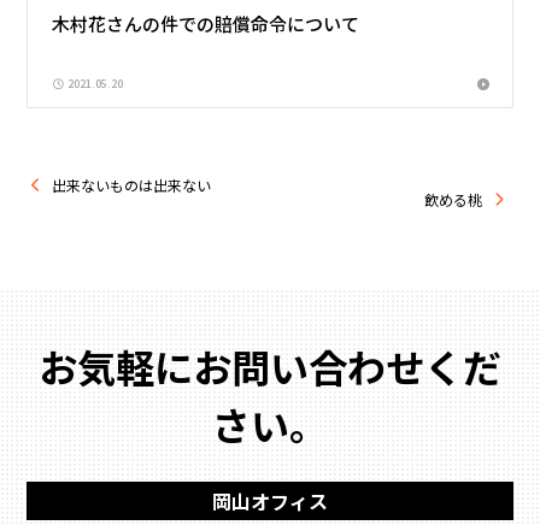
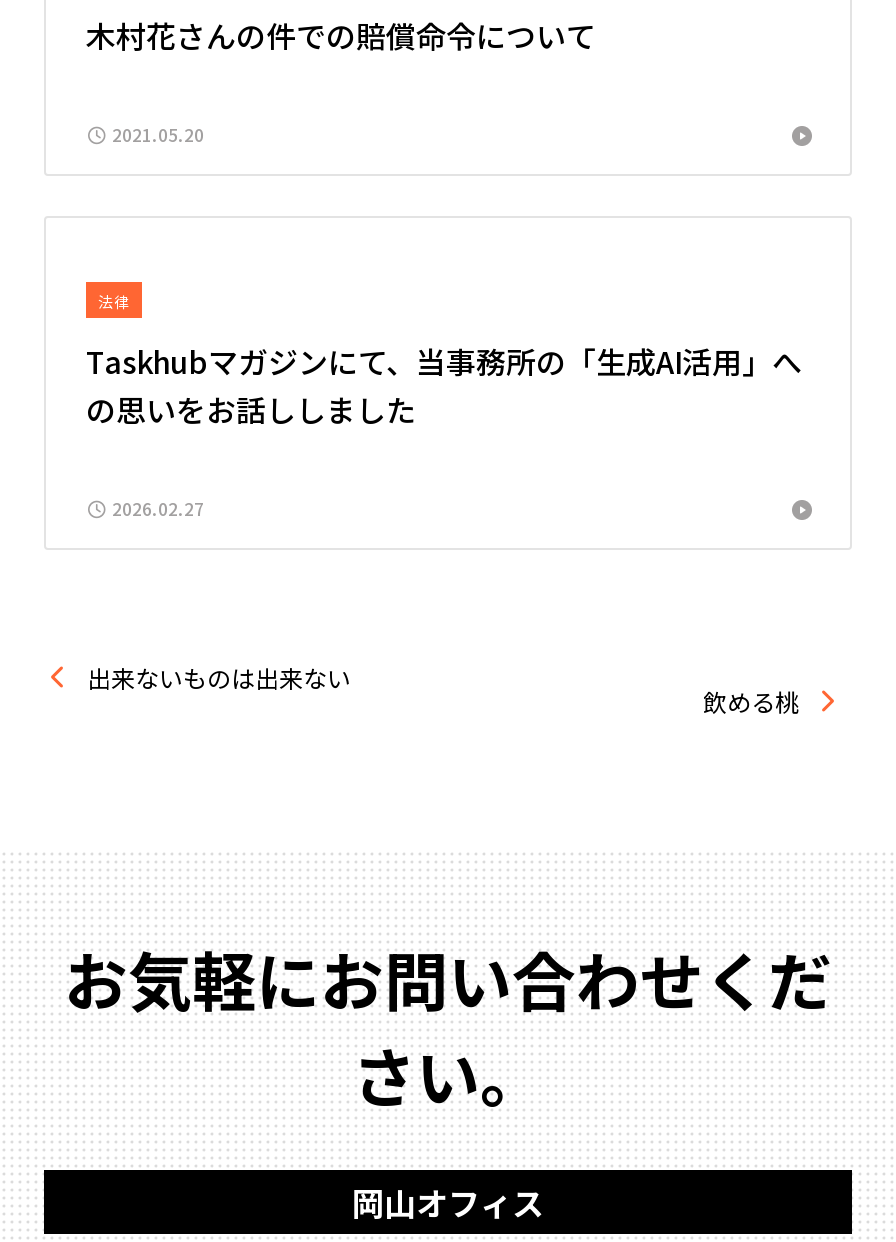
none -> [86,291,802,523] 法律 | Taskhubマガジンにて、当事務所の「生成AI活用」へ | の思いをお話ししました | 2026.02.27

